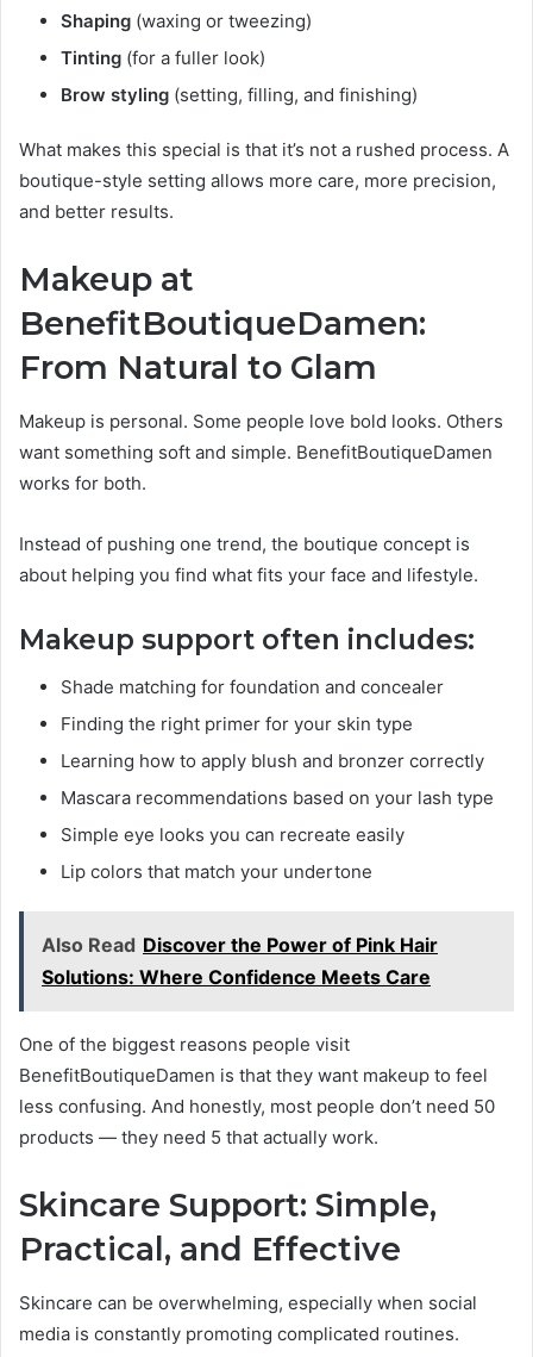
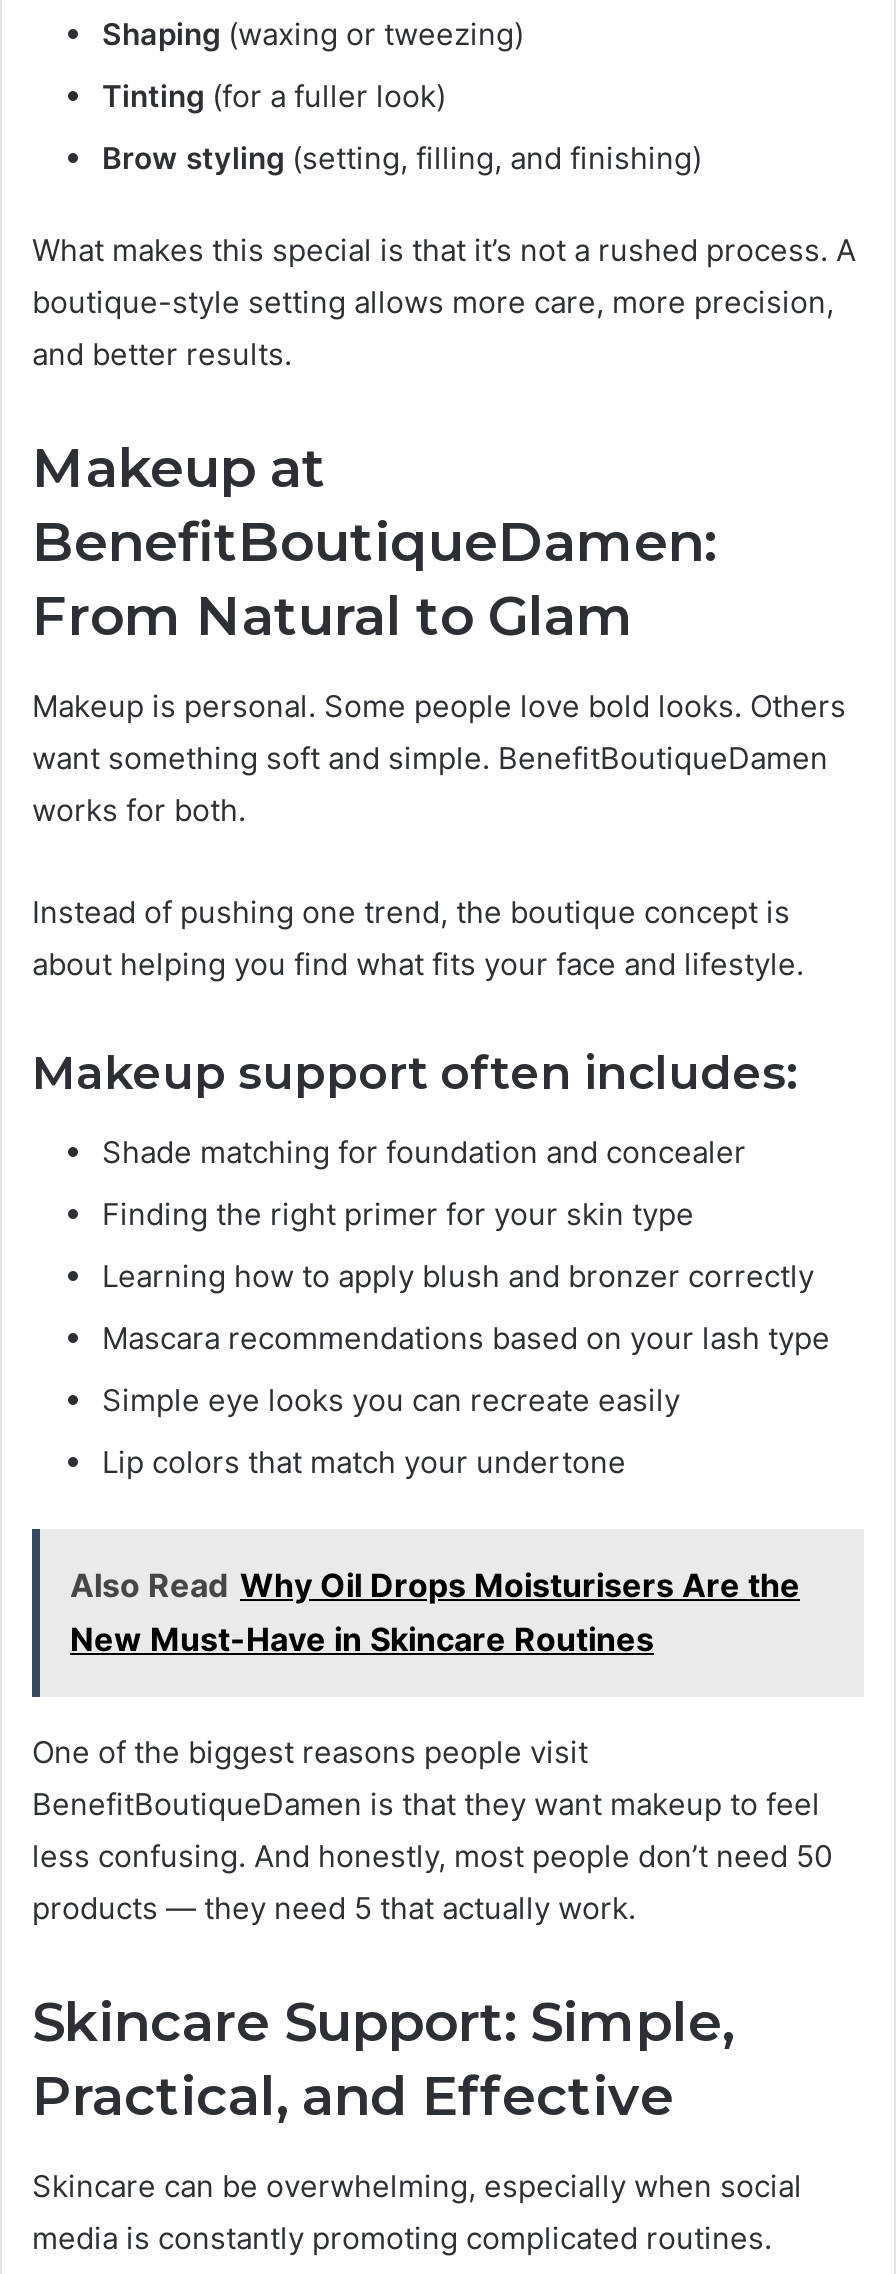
[42,933,438,989] Also Read Discover the Power of Pink Hair | Solutions: Where Confidence Meets Care -> [70,1565,800,1659] Also Read Why Oil Drops Moisturisers Are the | New Must-Have in Skincare Routines

